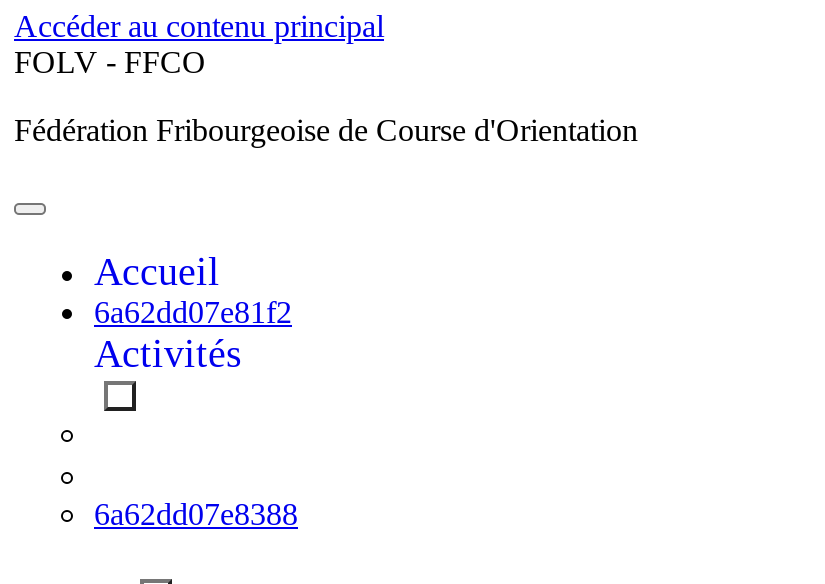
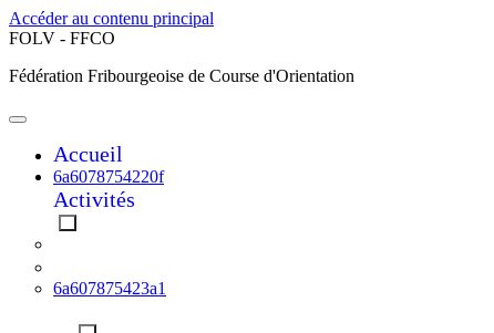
[94,295,292,329] 6a62dd07e81f2 -> [53,167,164,186] 6a6078754220f
[94,497,298,531] 6a62dd07e8388 -> [53,279,166,298] 6a607875423a1

